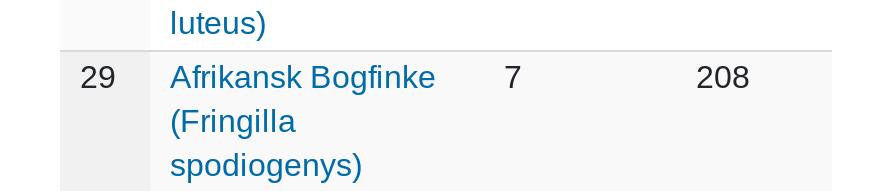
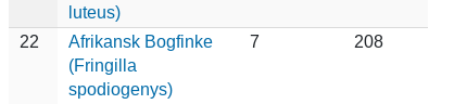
[80,60,436,94] 29 Afrikansk Bogfinke -> [20,32,213,51] 22 Afrikansk Bogfinke

